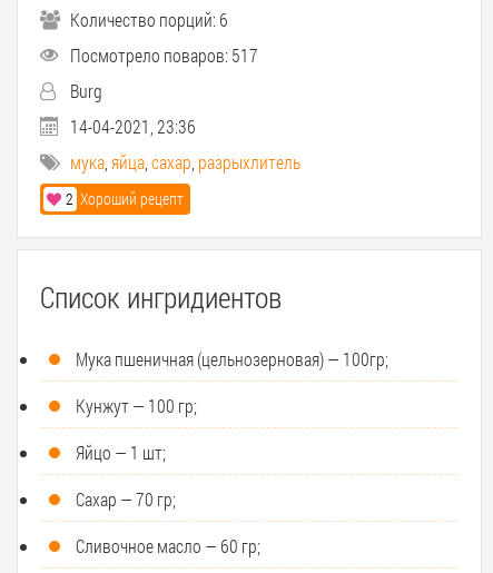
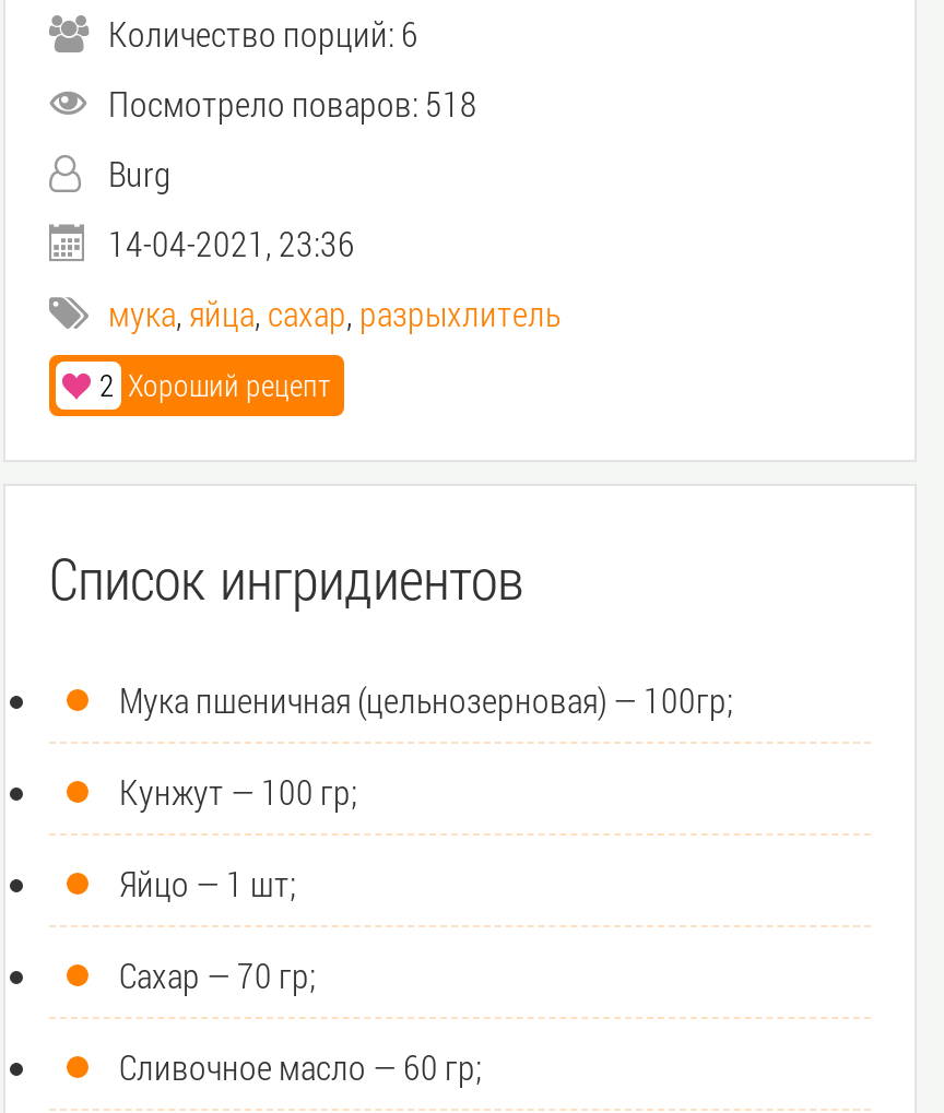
[70,43,258,67] Посмотрело поваров: 517 -> [108,80,477,126] Посмотрело поваров: 518

